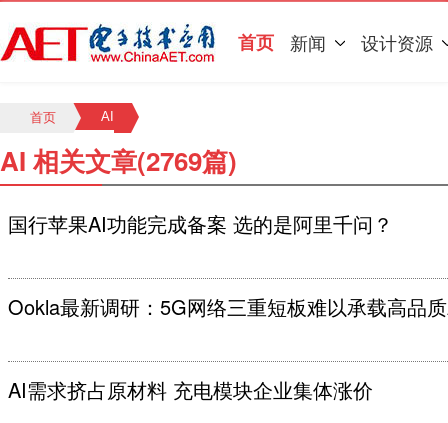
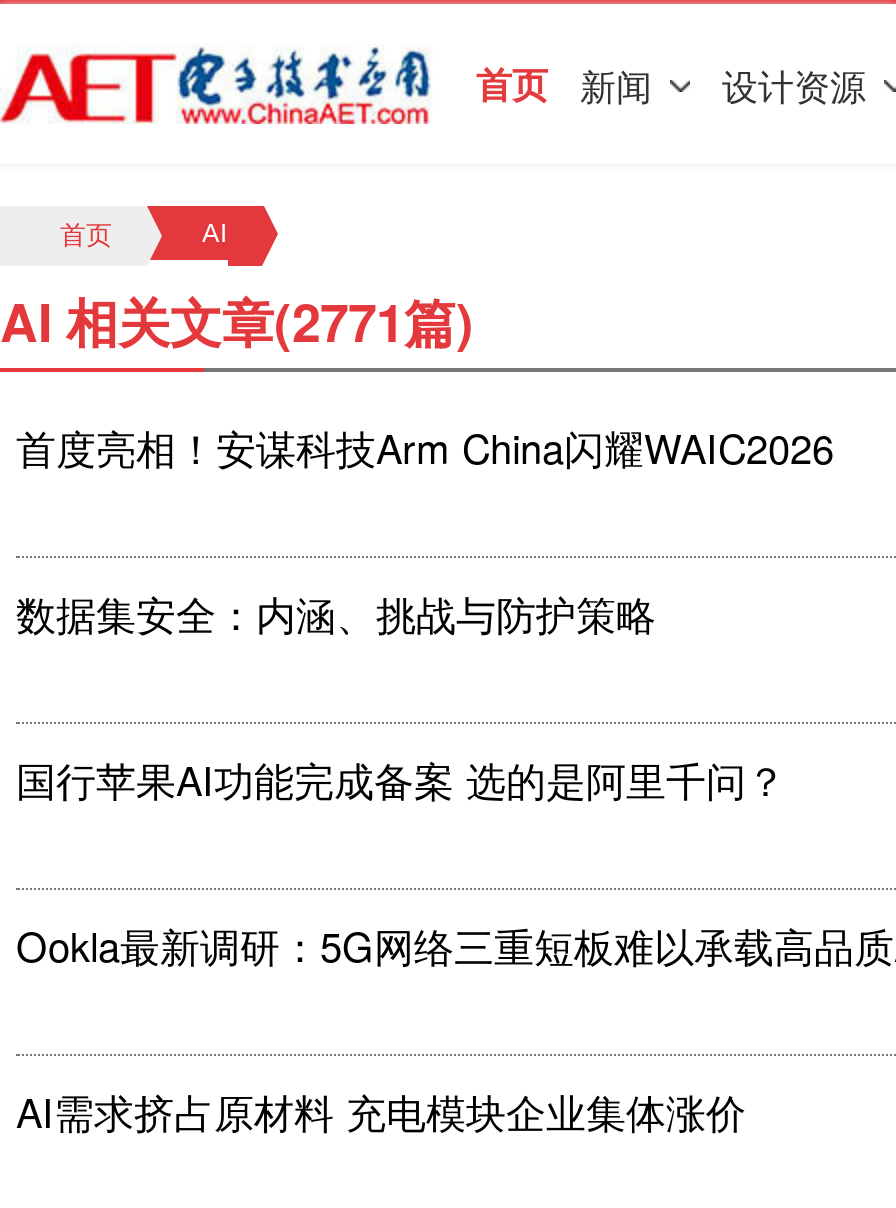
[0,142,237,179] AI 相关文章(2769篇) -> [0,284,834,642] AI 相关文章(2771篇) | 首度亮相！安谋科技Arm China闪耀WAIC2026 | 数据集安全：内涵、挑战与防护策略

